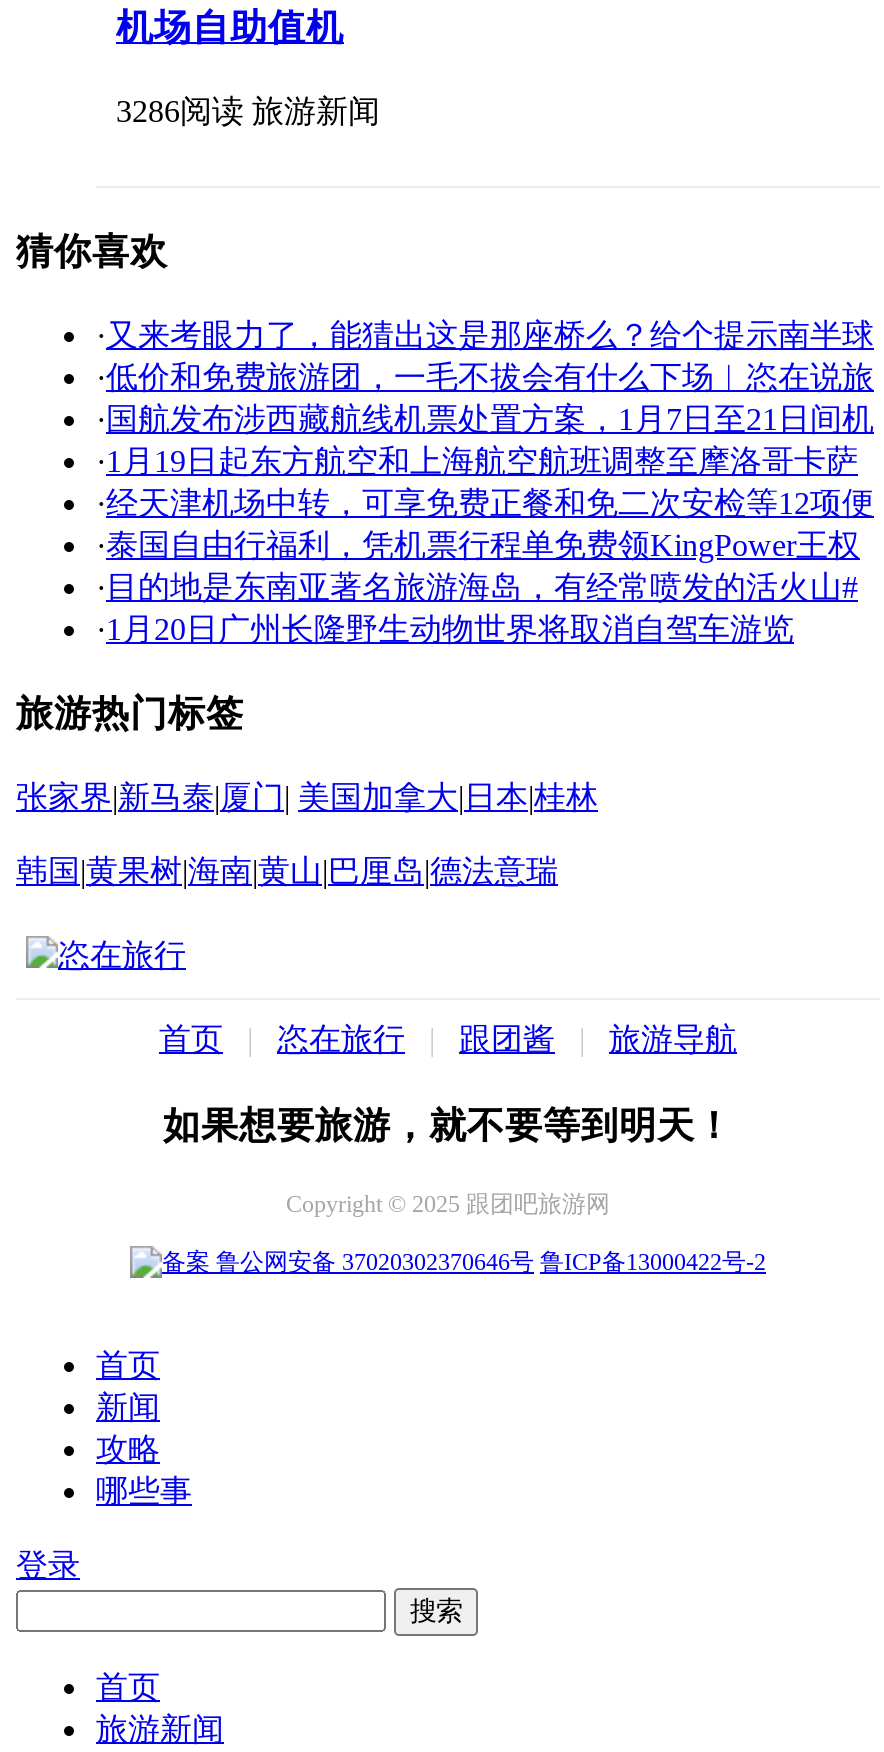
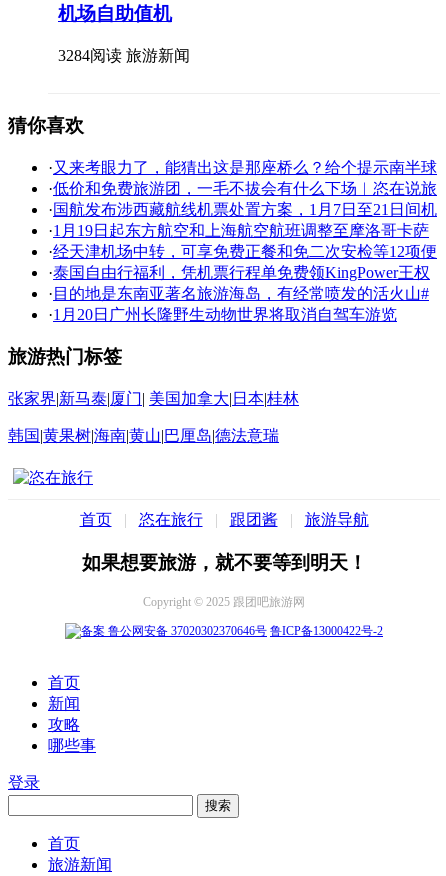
[116,94,380,128] 3286阅读 旅游新闻 -> [58,47,190,64] 3284阅读 旅游新闻

